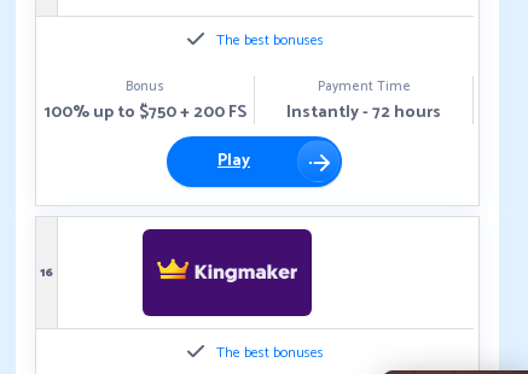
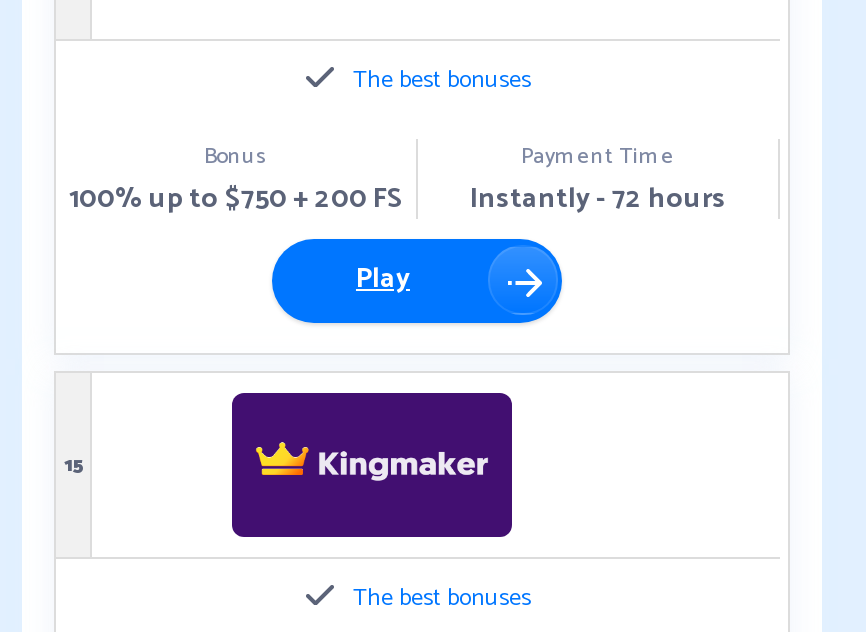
[40,263,53,283] 16 -> [64,449,82,481] 15

